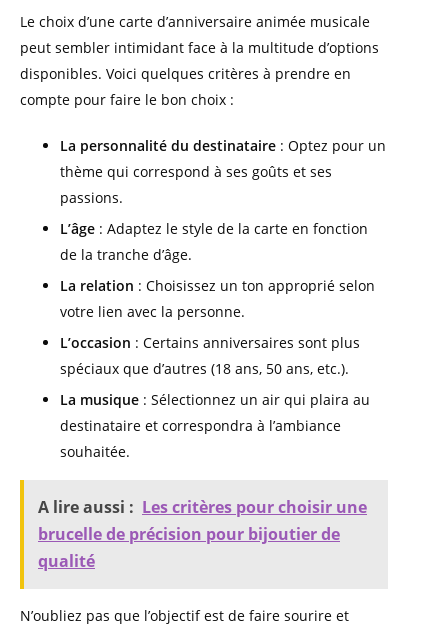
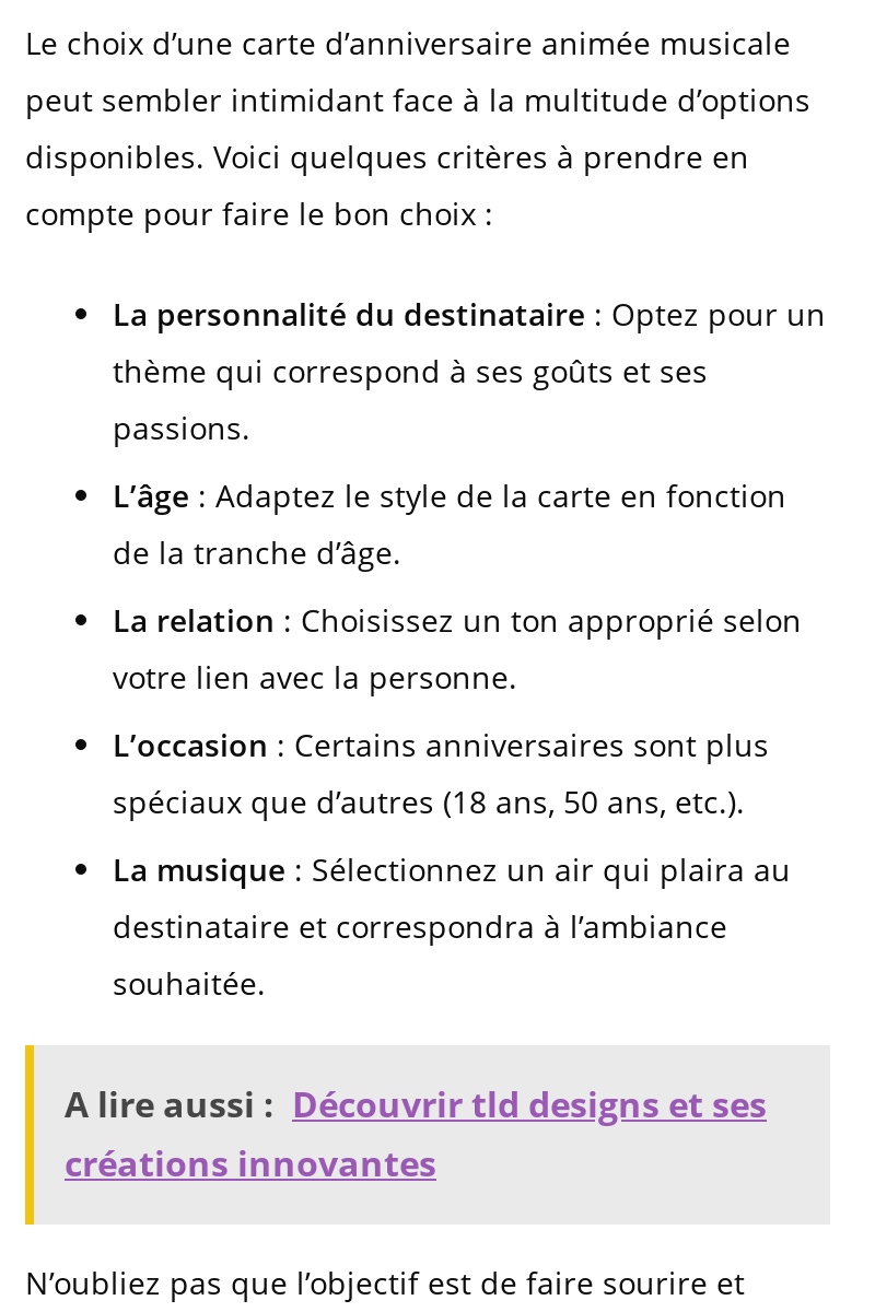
[38,496,367,572] A lire aussi : Les critères pour choisir une | brucelle de précision pour bijoutier de | qualité -> [65,1081,767,1188] A lire aussi : Découvrir tld designs et ses | créations innovantes

